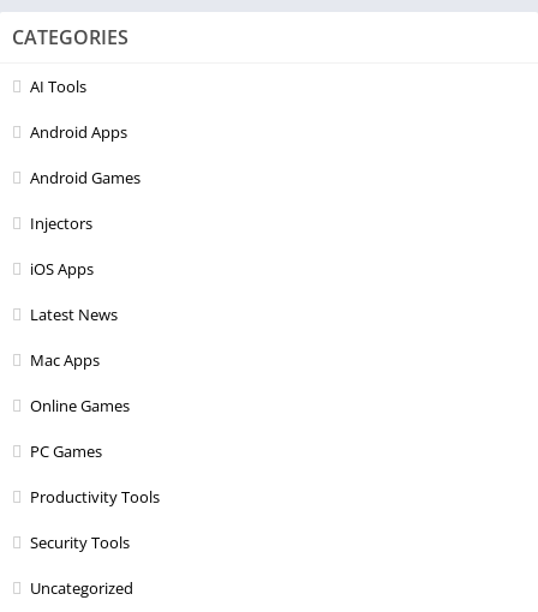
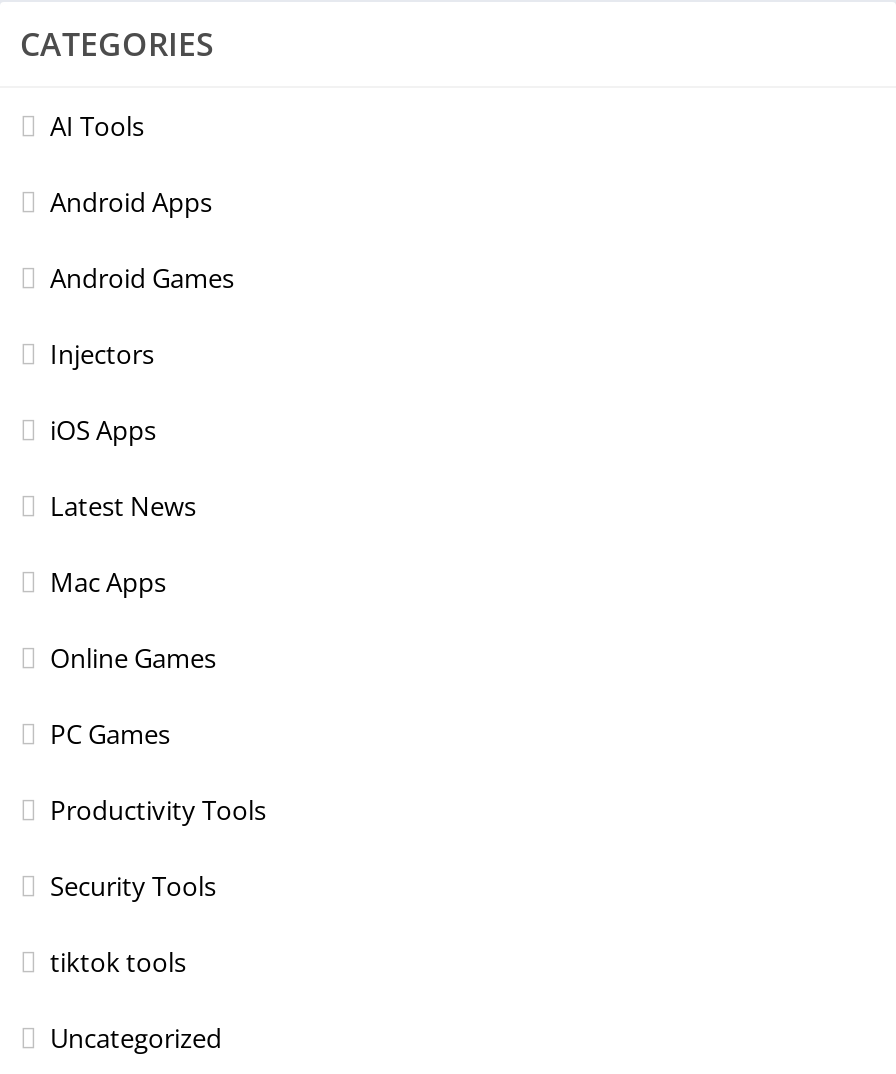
none -> [50,944,186,980] tiktok tools

